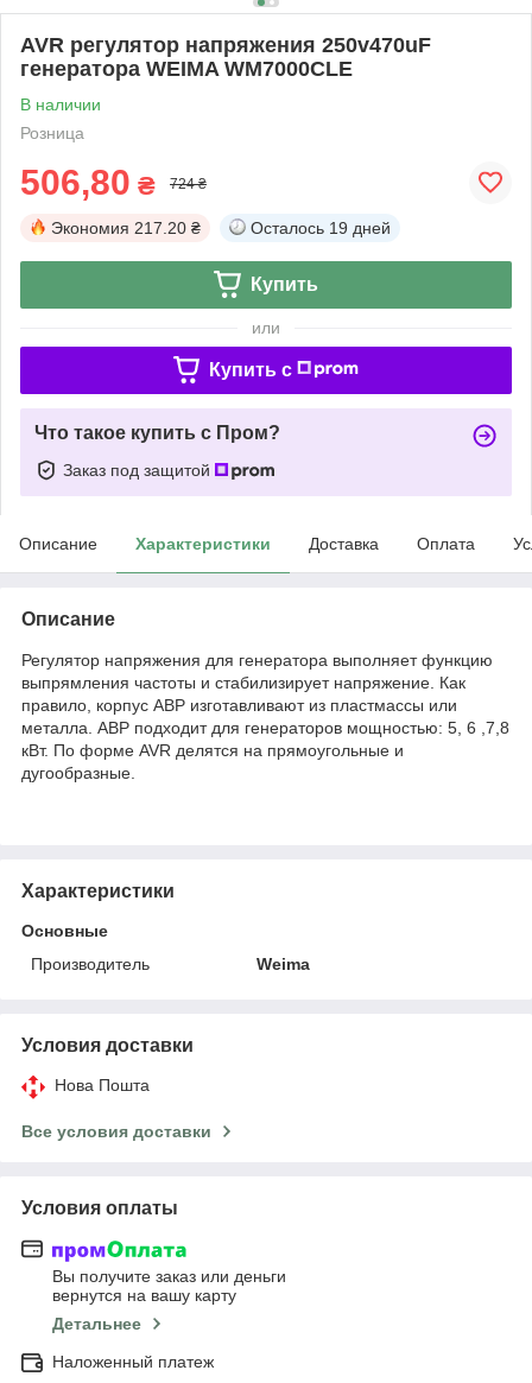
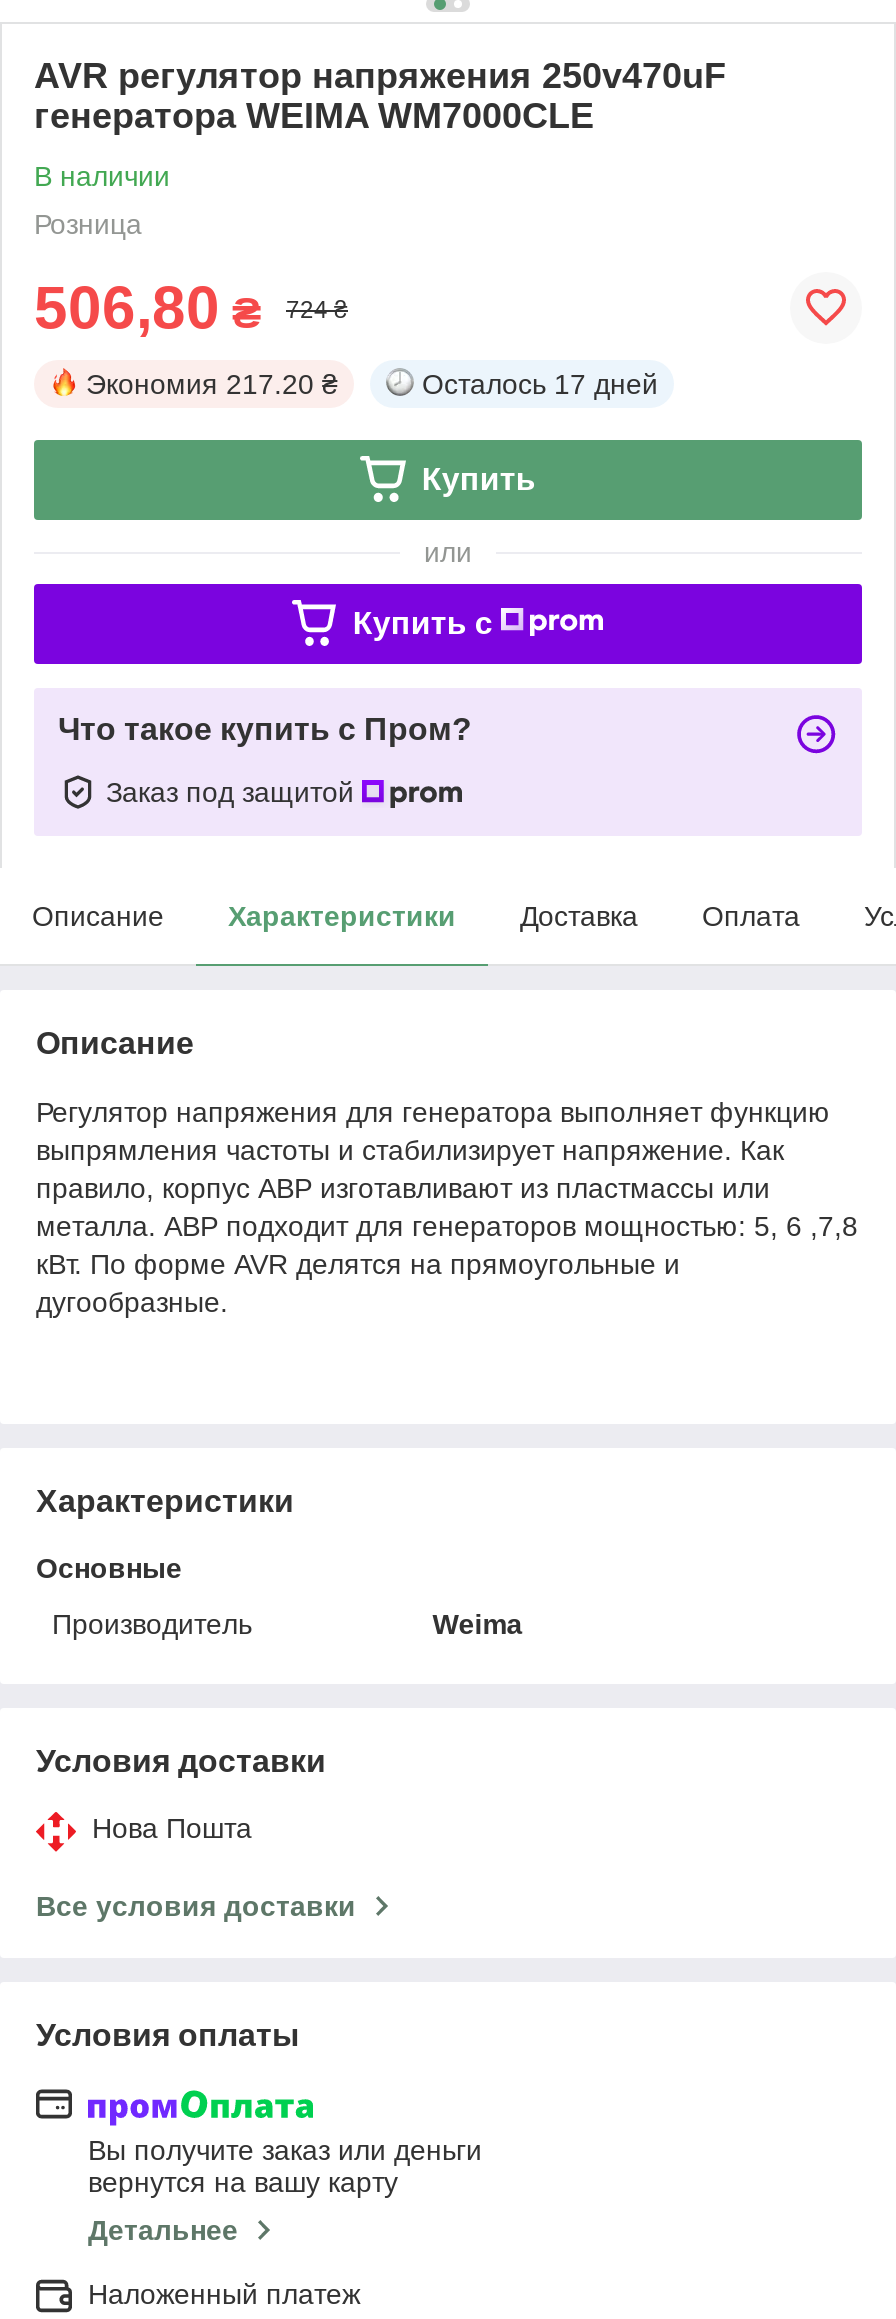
[251,218,391,237] Осталось 19 дней -> [422,368,658,400] Осталось 17 дней

